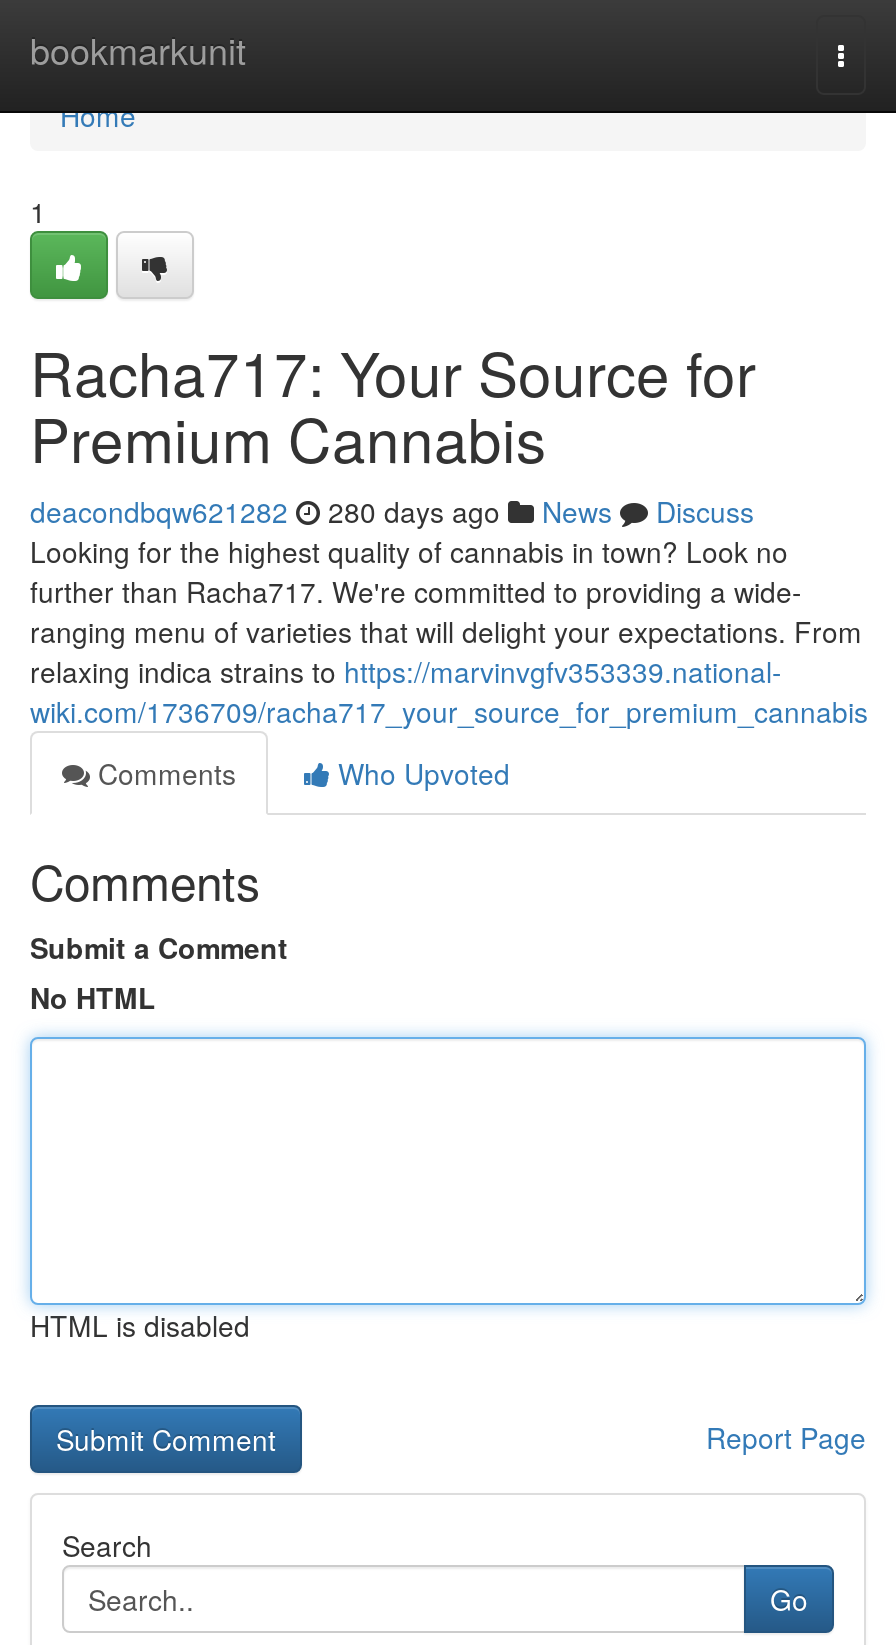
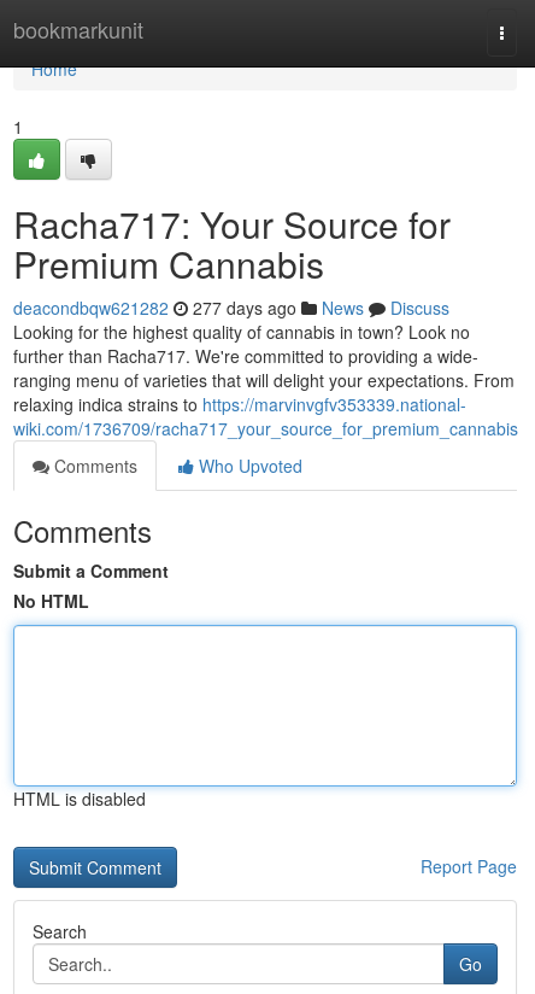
[30,491,754,531] deacondbqw621282 280 days ago News Discuss -> [13,296,449,320] deacondbqw621282 277 days ago News Discuss

